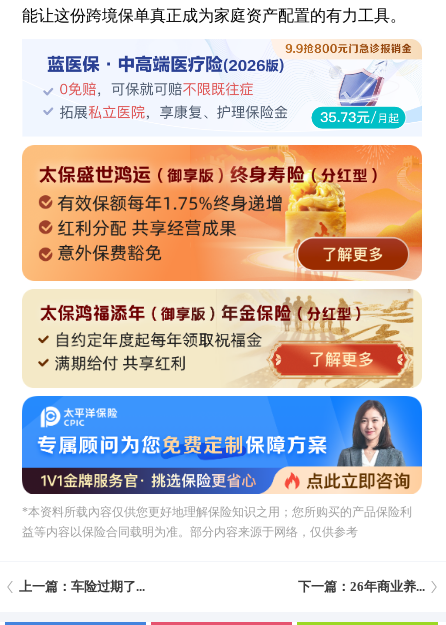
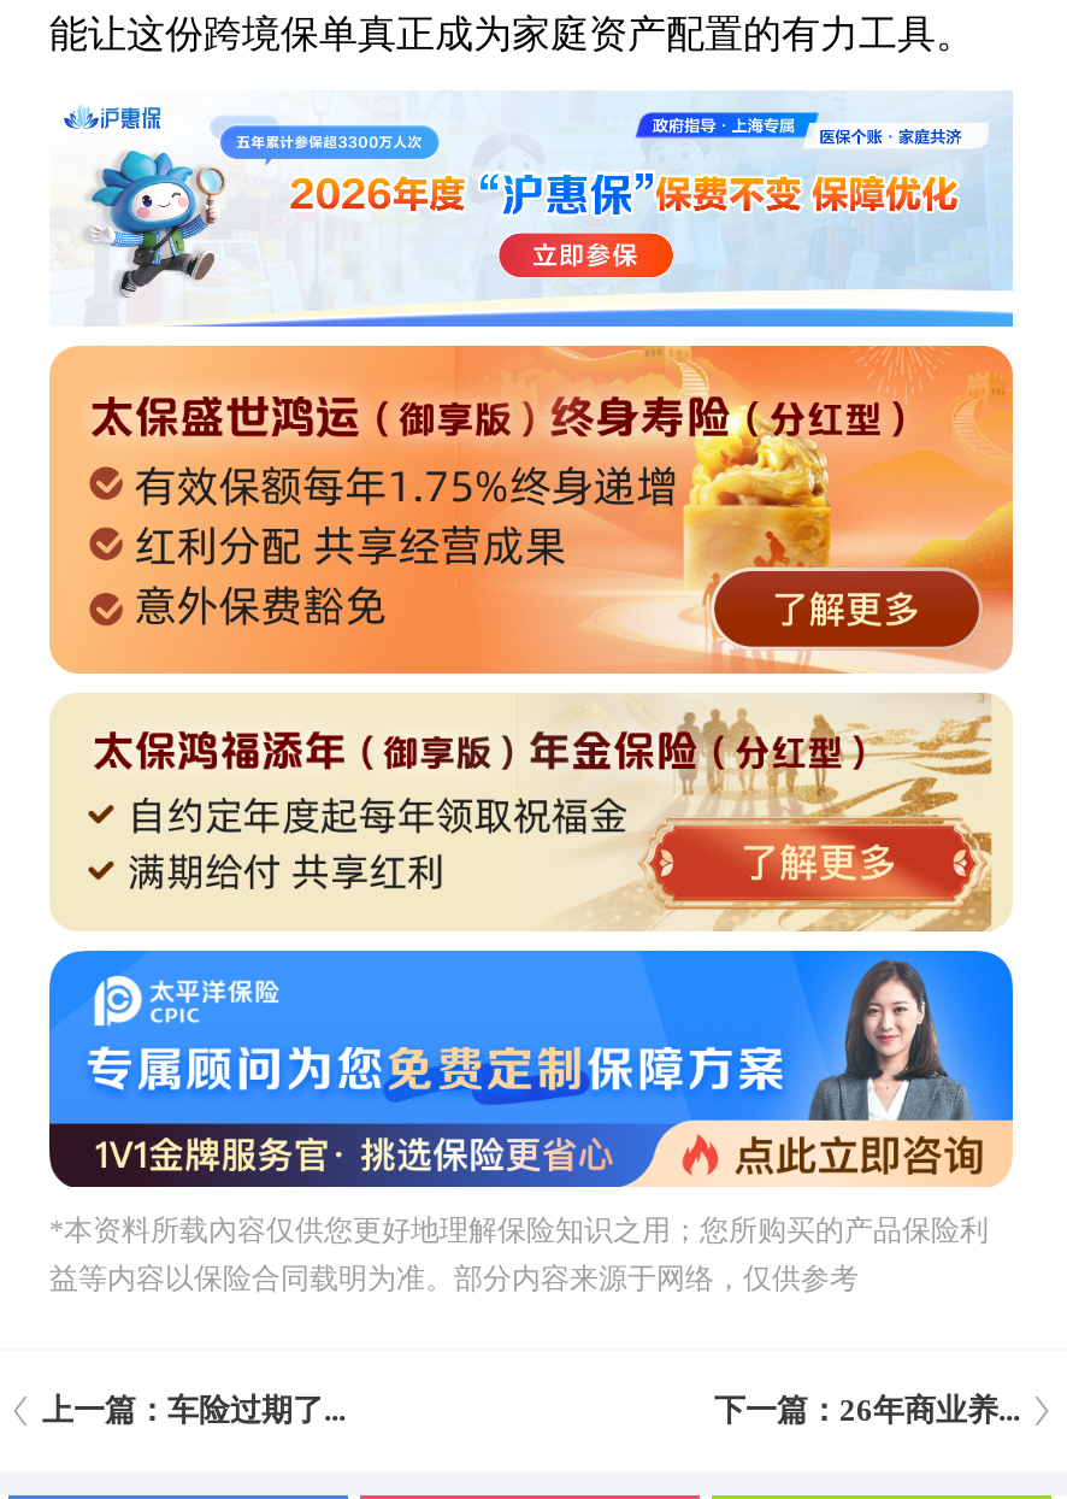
[29,39,422,137] [image] -> [64,90,1015,329] [image]

